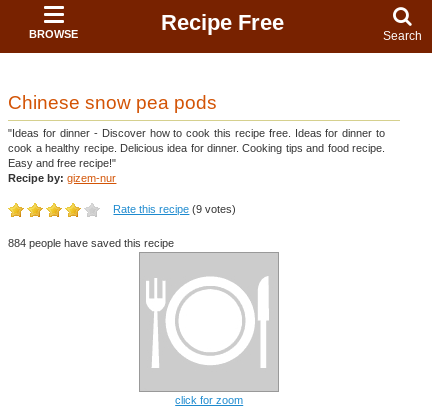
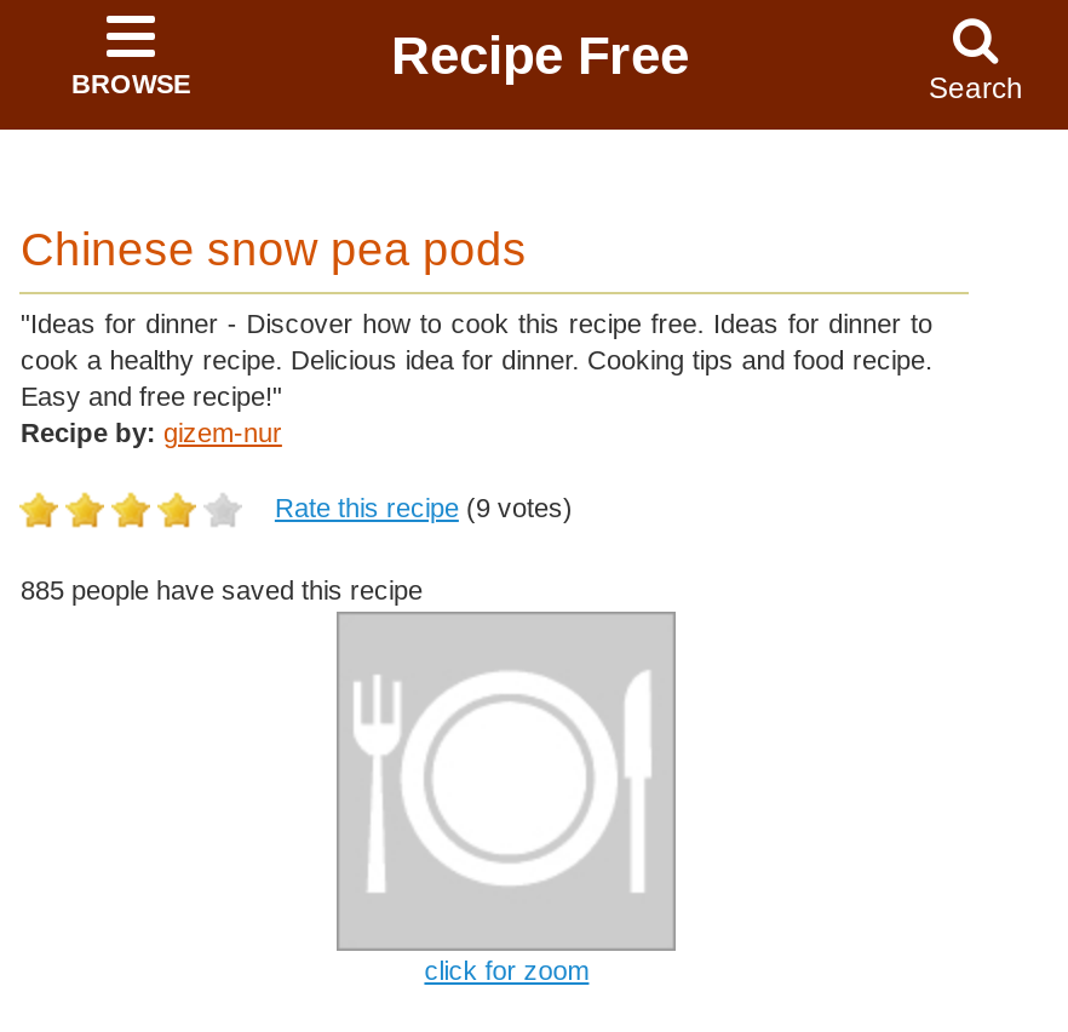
[8,237,174,249] 884 people have saved this recipe -> [20,575,422,604] 885 people have saved this recipe

